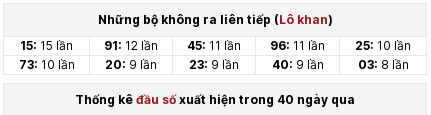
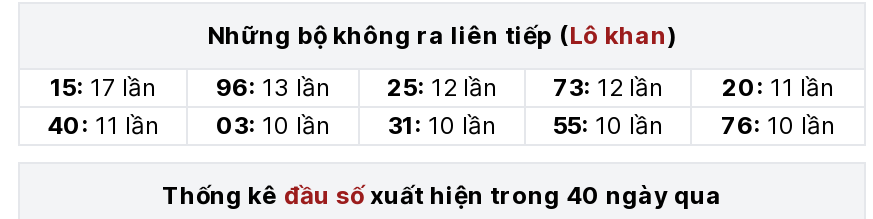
[20,38,73,53] 15: 15 lần -> [50,72,156,102] 15: 17 lần
[104,38,158,53] 91: 12 lần -> [216,72,330,102] 96: 13 lần
[187,38,241,53] 45: 11 lần -> [387,72,497,102] 25: 12 lần
[270,38,325,53] 96: 11 lần -> [553,72,663,102] 73: 12 lần
[355,38,411,53] 25: 10 lần -> [722,72,834,102] 20: 11 lần
[18,57,74,72] 73: 10 lần -> [47,110,159,140] 40: 11 lần
[105,57,157,72] 20: 9 lần -> [216,110,330,140] 03: 10 lần
[189,57,239,72] 23: 9 lần -> [388,110,496,140] 31: 10 lần
[271,57,323,72] 40: 9 lần -> [553,110,663,140] 55: 10 lần
[357,57,408,72] 03: 8 lần -> [721,110,835,140] 76: 10 lần

